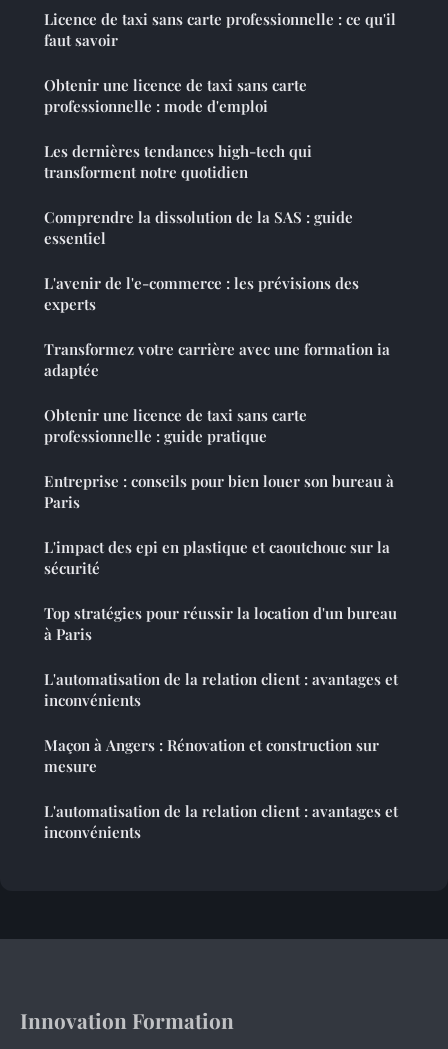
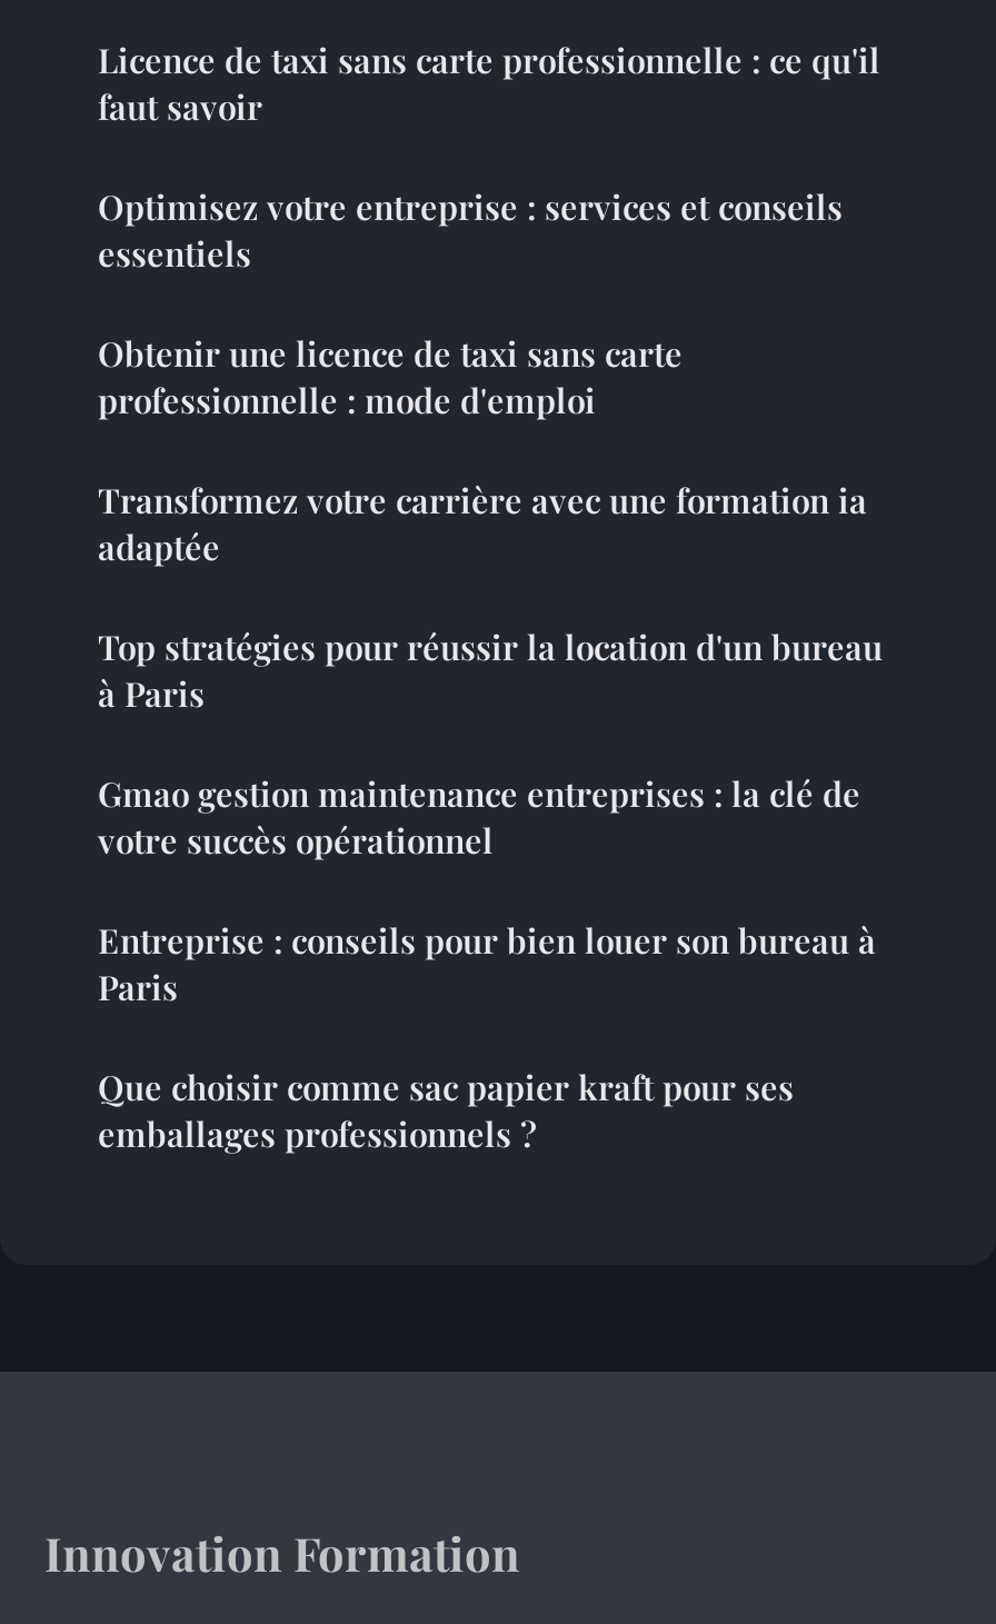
none -> [98,185,843,276] Optimisez votre entreprise : services et conseils | essentiels
moved [44,75,307,116] -> [98,332,683,423]: Obtenir une licence de taxi sans carte | professionnelle : mode d'emploi
[44,141,359,314] Les dernières tendances high-tech qui | transforment notre quotidien | Comprendre la dissolution de la SAS : guide | essentiel | L'avenir de l'e-commerce : les prévisions des | experts -> none
[44,405,307,446] Obtenir une licence de taxi sans carte | professionnelle : guide pratique -> [98,772,860,863] Gmao gestion maintenance entreprises : la clé de | votre succès opérationnel
[44,537,398,842] L'impact des epi en plastique et caoutchouc sur la | sécurité | L'automatisation de la relation client : avantages et | inconvénients | Maçon à Angers : Rénovation et construction sur | mesure | L'automatisation de la relation client : avantages et | inconvénients -> [98,1065,794,1156] Que choisir comme sac papier kraft pour ses | emballages professionnels ?
moved [44,603,397,644] -> [98,625,883,716]: Top stratégies pour réussir la location d'un bureau | à Paris

